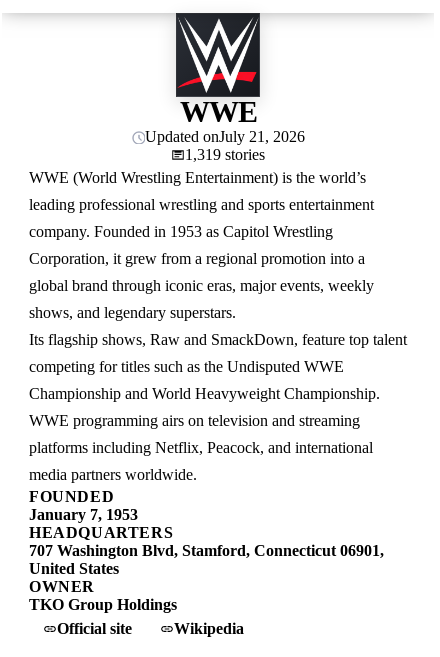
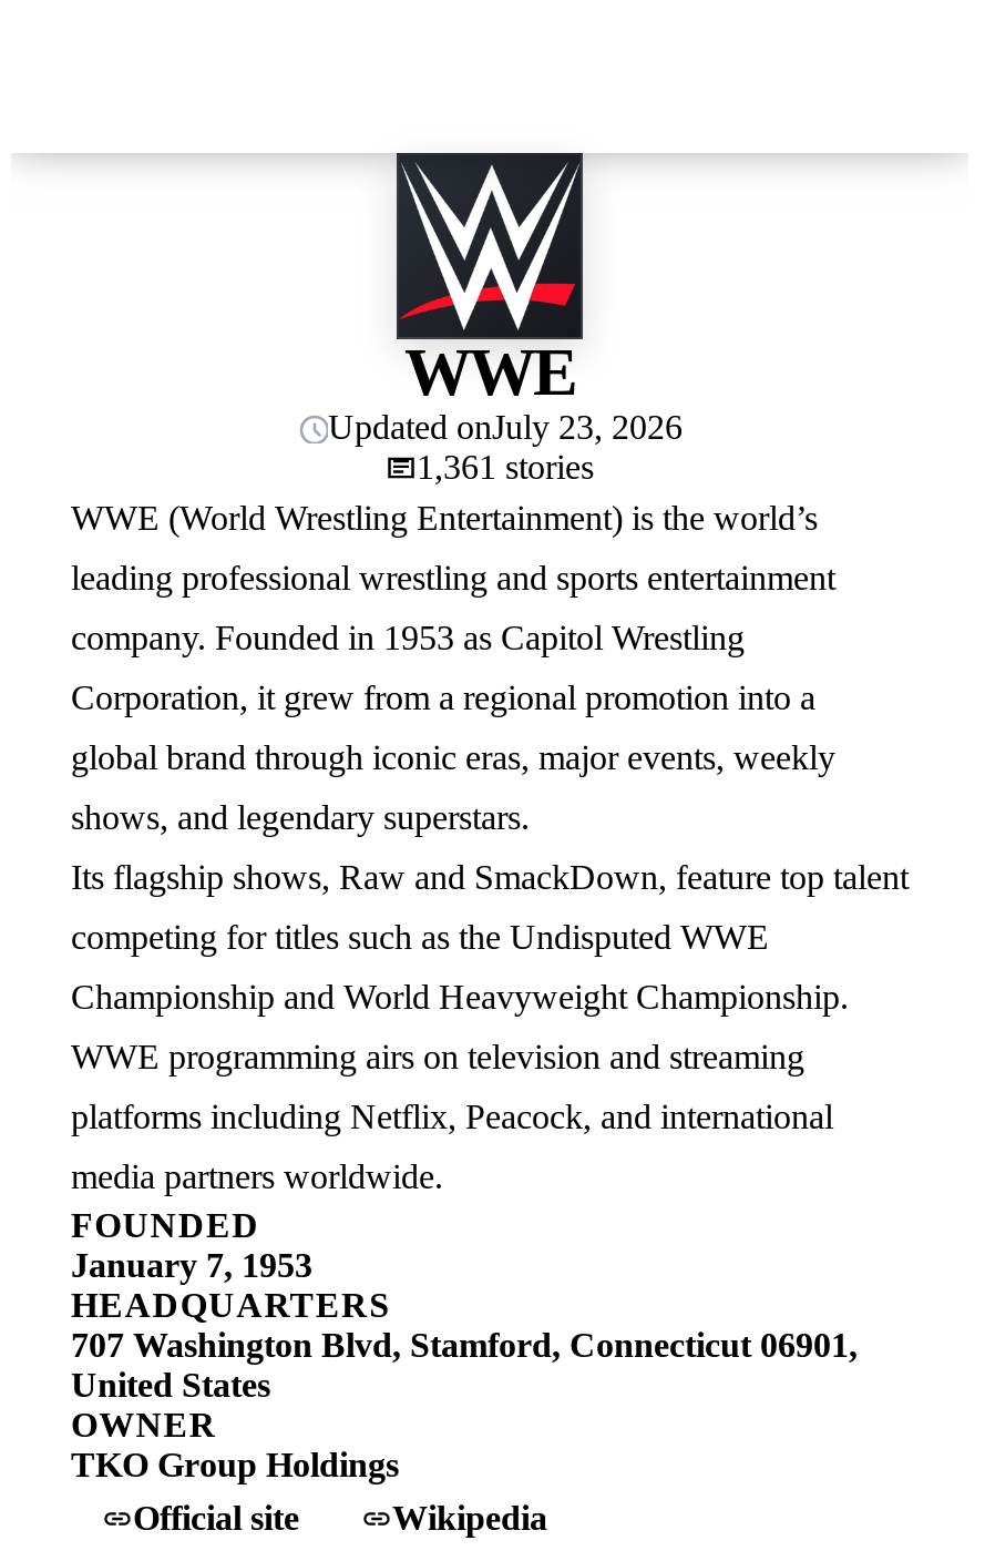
[145,128,305,145] Updated onJuly 21, 2026 -> [328,408,683,446] Updated onJuly 23, 2026
[185,146,265,163] 1,319 stories -> [417,448,594,486] 1,361 stories

